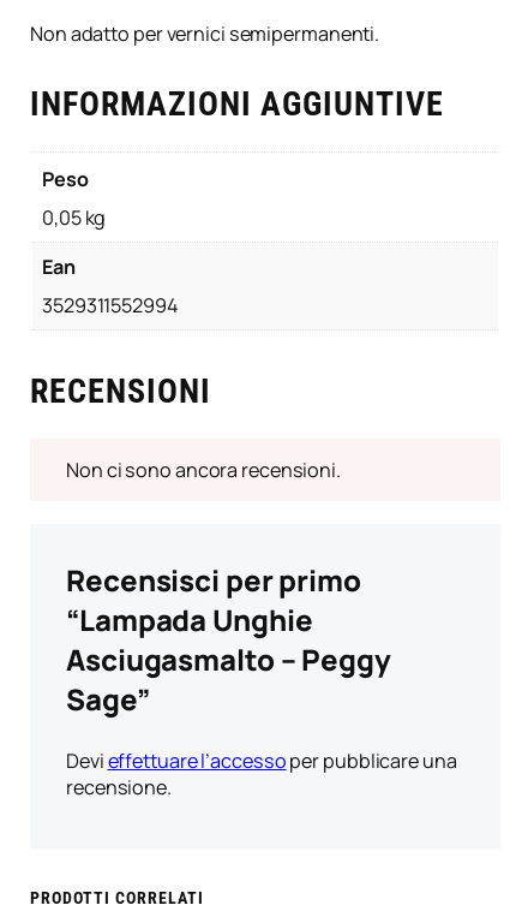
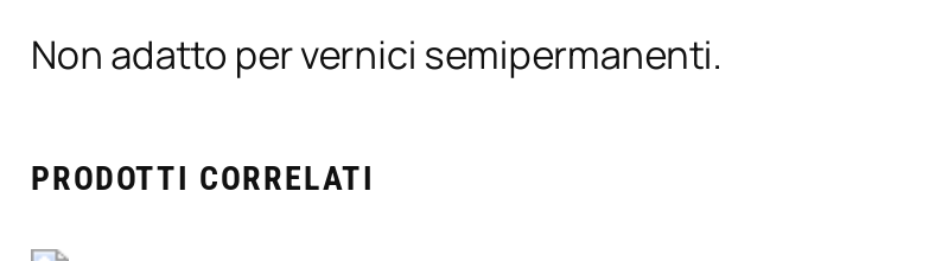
[30,84,457,800] INFORMAZIONI AGGIUNTIVE | Peso | 0,05 kg | Ean | 3529311552994 | RECENSIONI | Non ci sono ancora recensioni. | Recensisci per primo | “Lampada Unghie | Asciugasmalto – Peggy | Sage” | Devi effettuare l’accesso per pubblicare una | recensione. -> none

